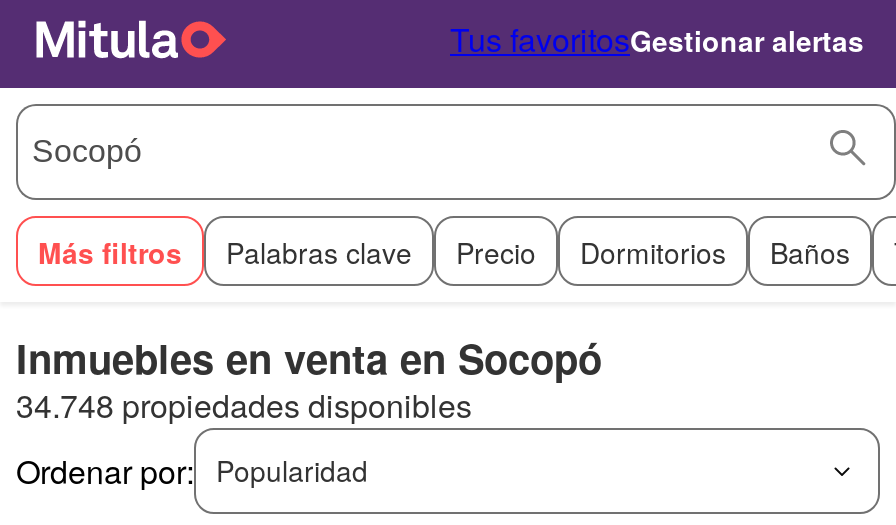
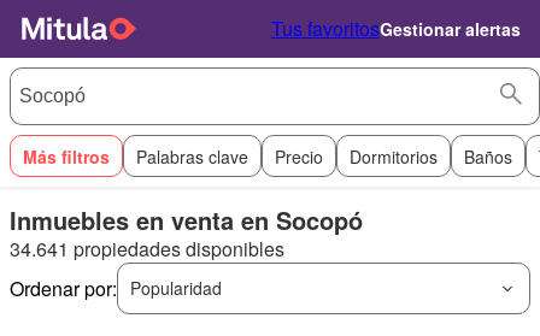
[16,382,472,428] 34.748 propiedades disponibles -> [10,235,284,263] 34.641 propiedades disponibles

